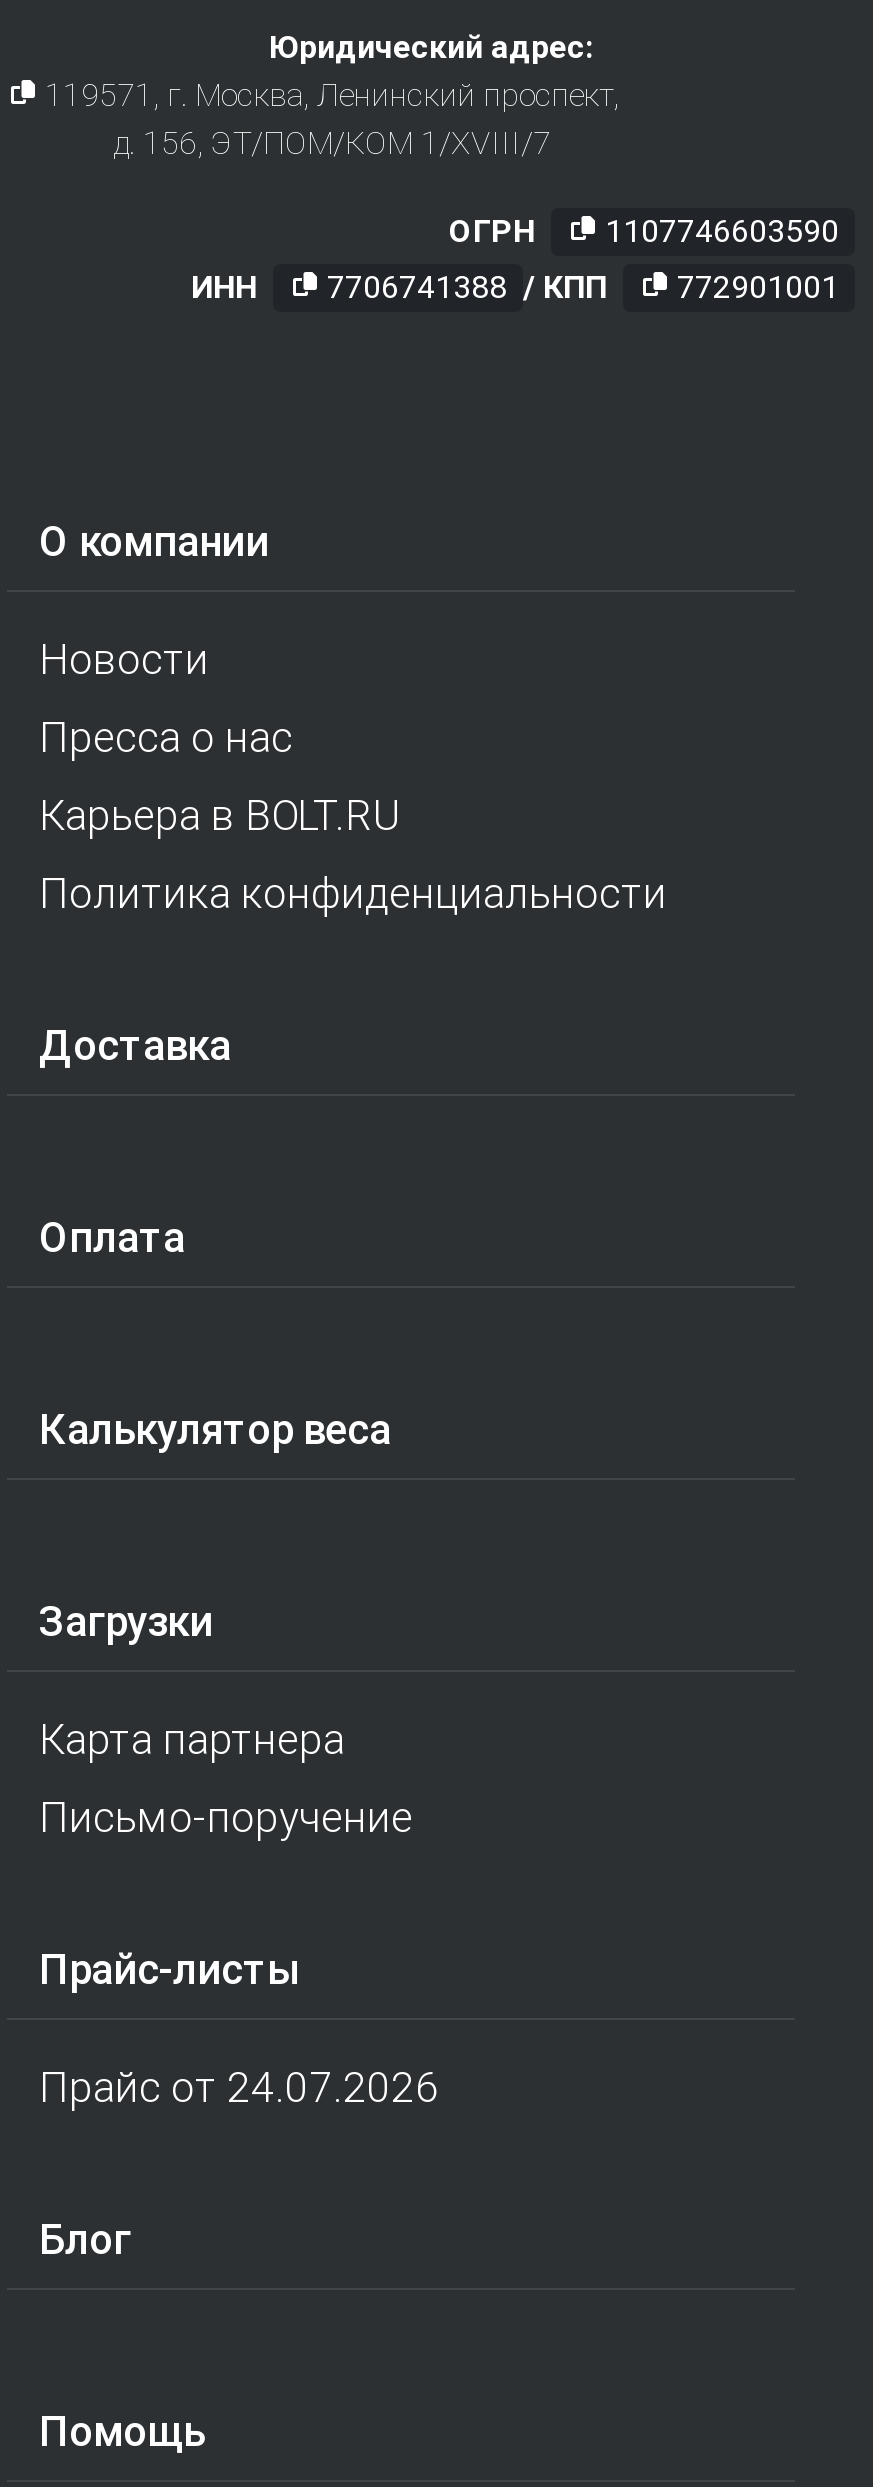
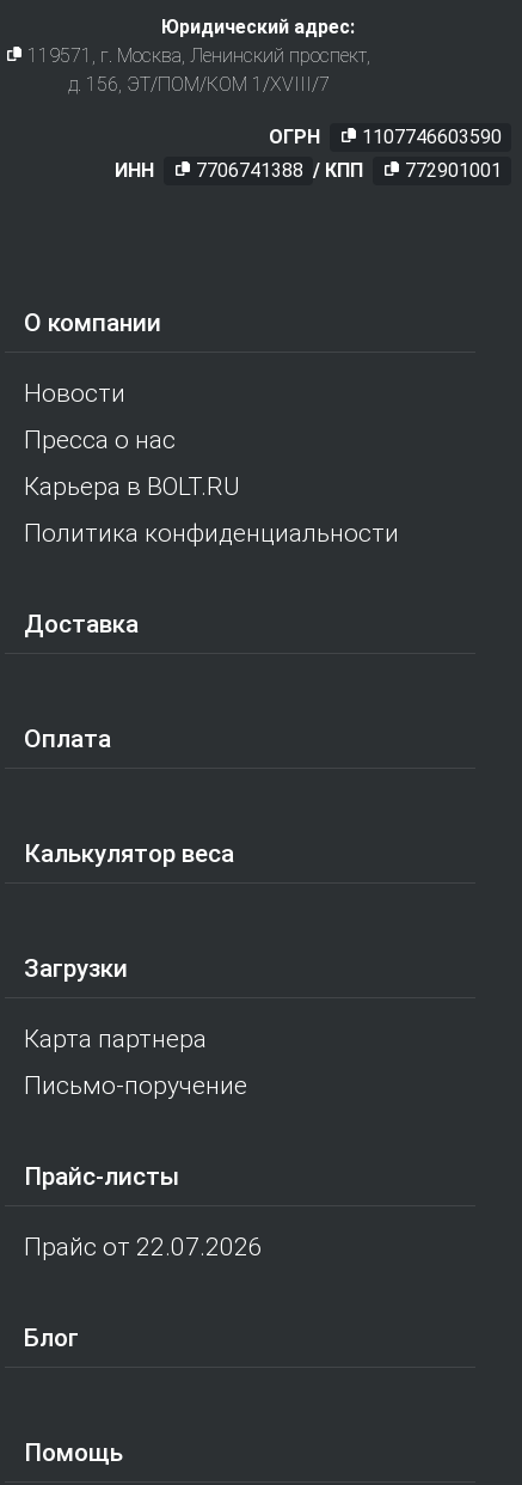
[39,2063,439,2111] Прайс от 24.07.2026 -> [24,1232,263,1261] Прайс от 22.07.2026

